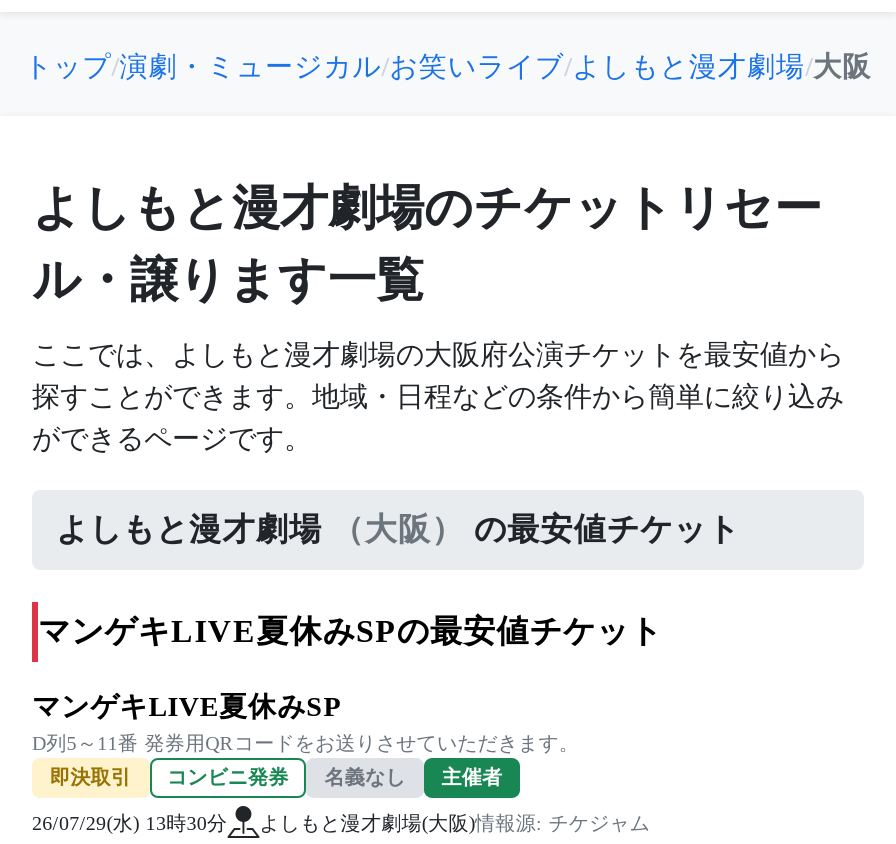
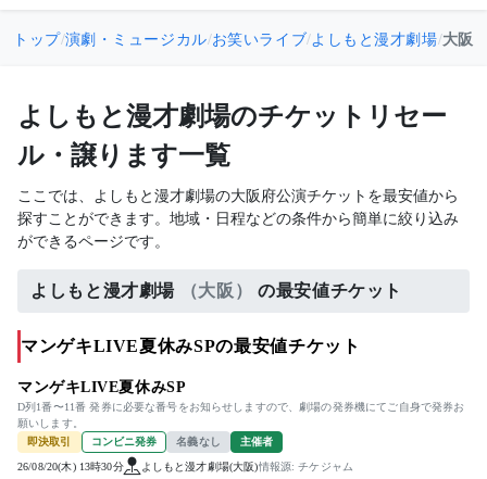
[32,732,579,754] D列5～11番 発券用QRコードをお送りさせていただきます。 -> [17,401,465,429] D列1番〜11番 発券に必要な番号をお知らせしますので、劇場の発券機にてご自身で発券お | 願いします。
[32,811,650,833] 26/07/29(水) 13時30分 よしもと漫才劇場(大阪)情報源: チケジャム -> [17,460,353,472] 26/08/20(木) 13時30分 よしもと漫才劇場(大阪)情報源: チケジャム

